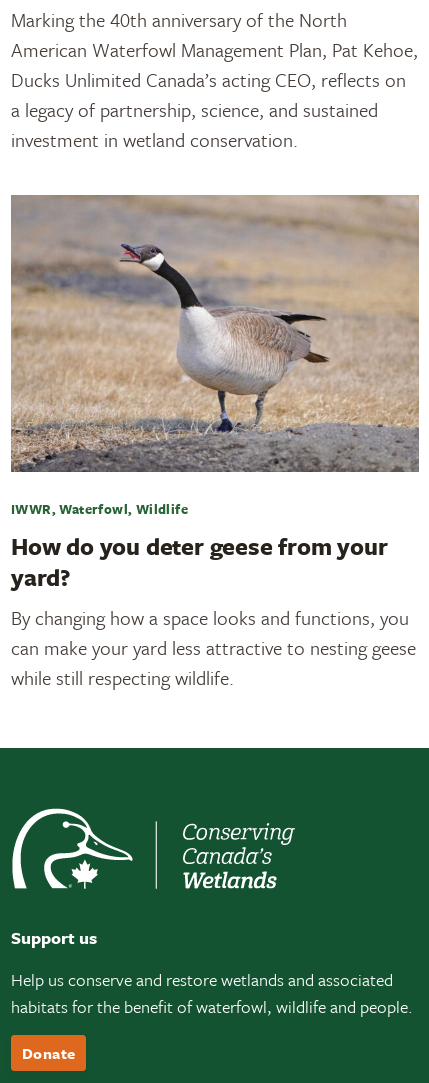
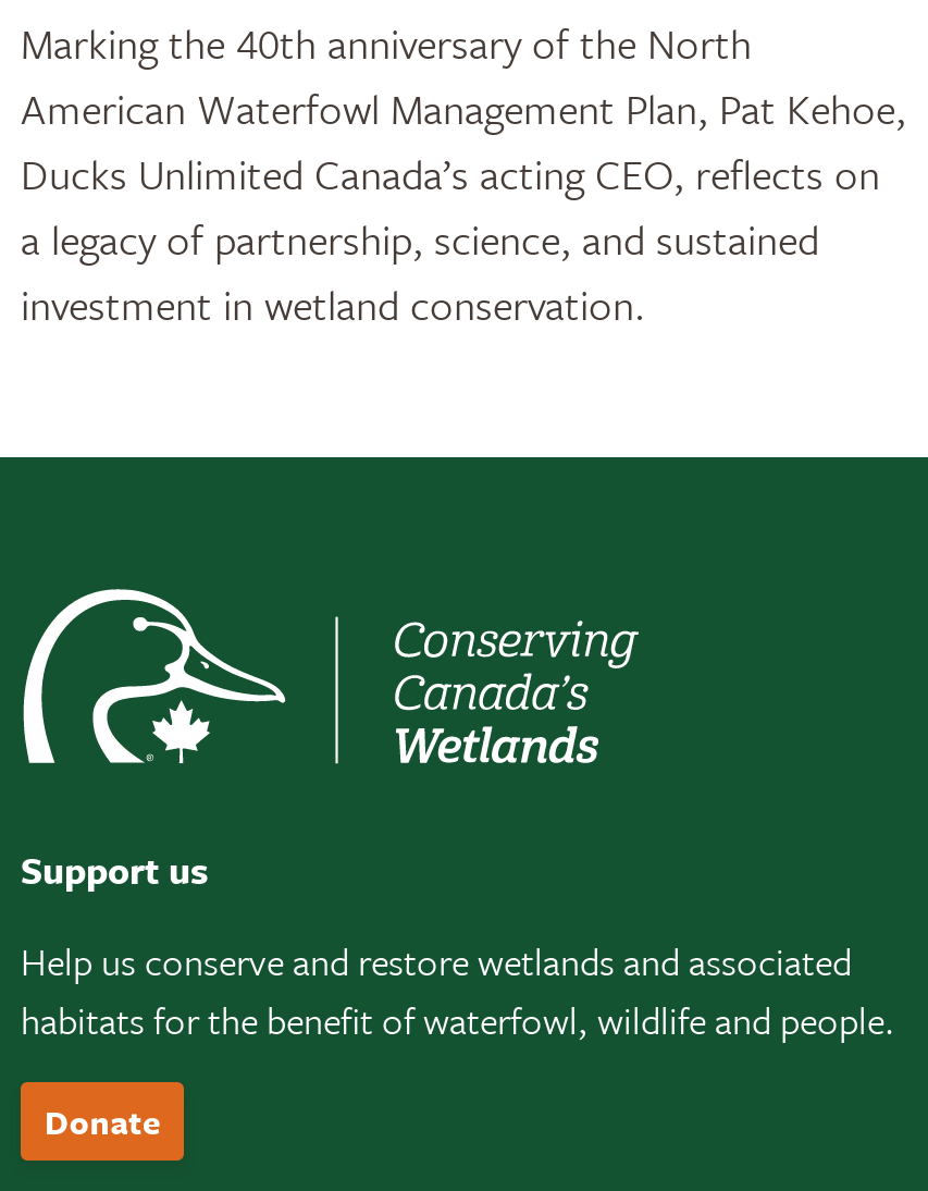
[10,194,420,690] [image] | IWWR, Waterfowl, Wildlife | How do you deter geese from your | yard? | By changing how a space looks and functions, you | can make your yard less attractive to nesting geese | while still respecting wildlife. -> none

